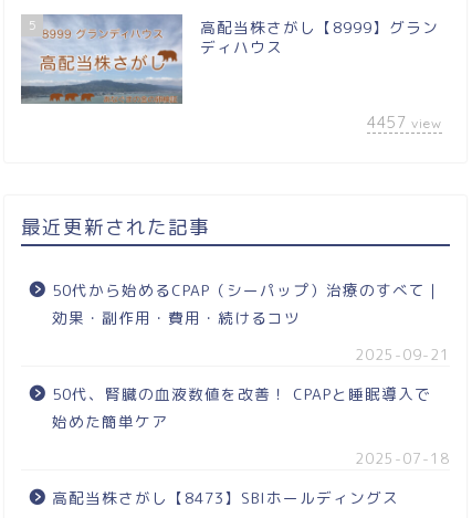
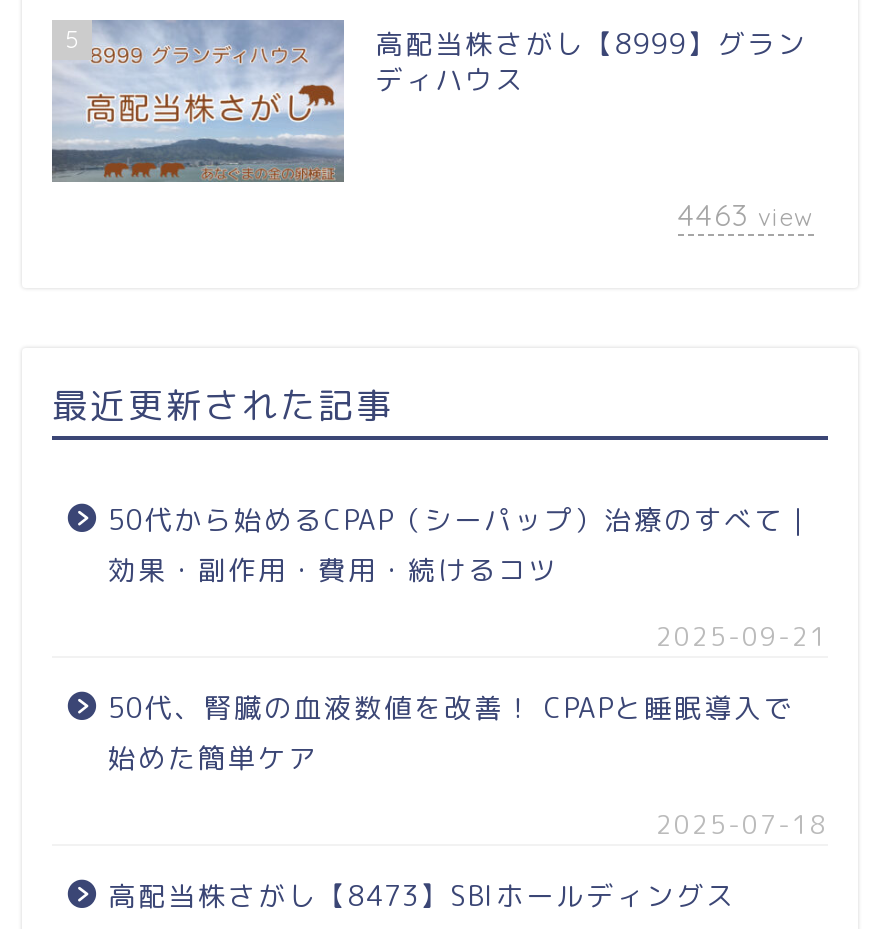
[367,112,442,133] 4457 view -> [678,197,814,235] 4463 view

